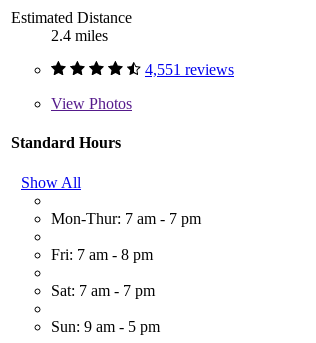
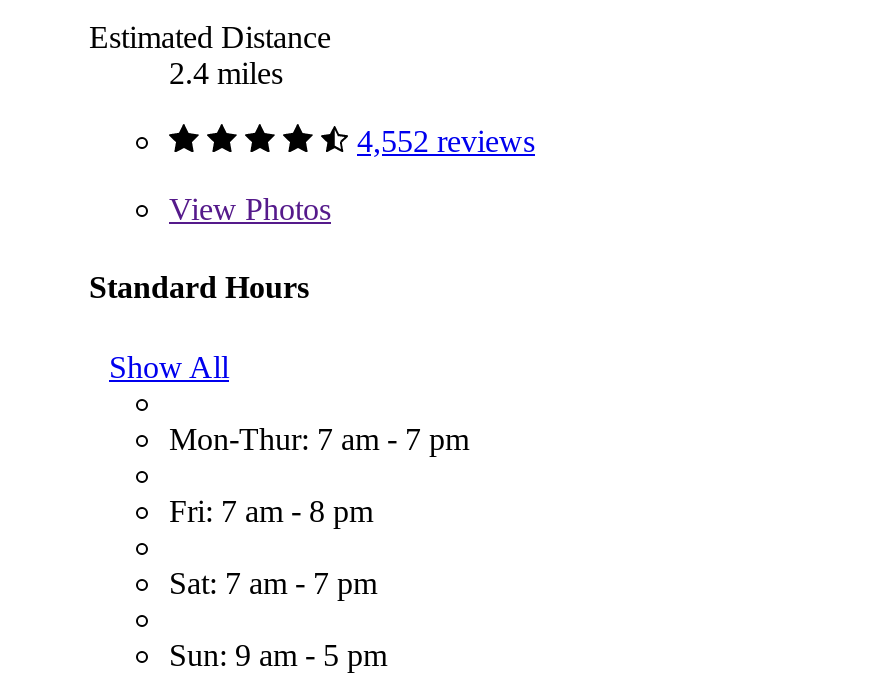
[145,61,234,78] 4,551 reviews -> [357,124,535,158] 4,552 reviews

